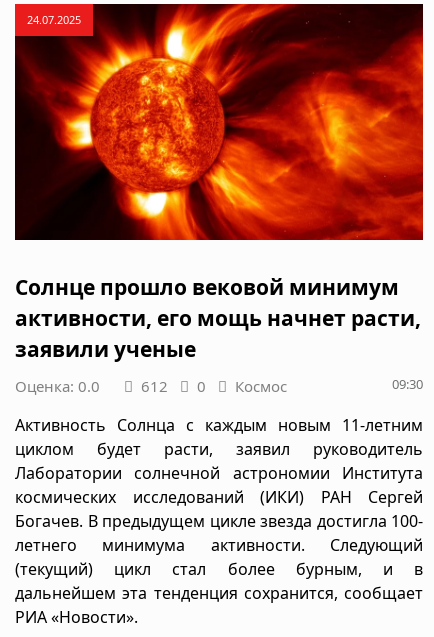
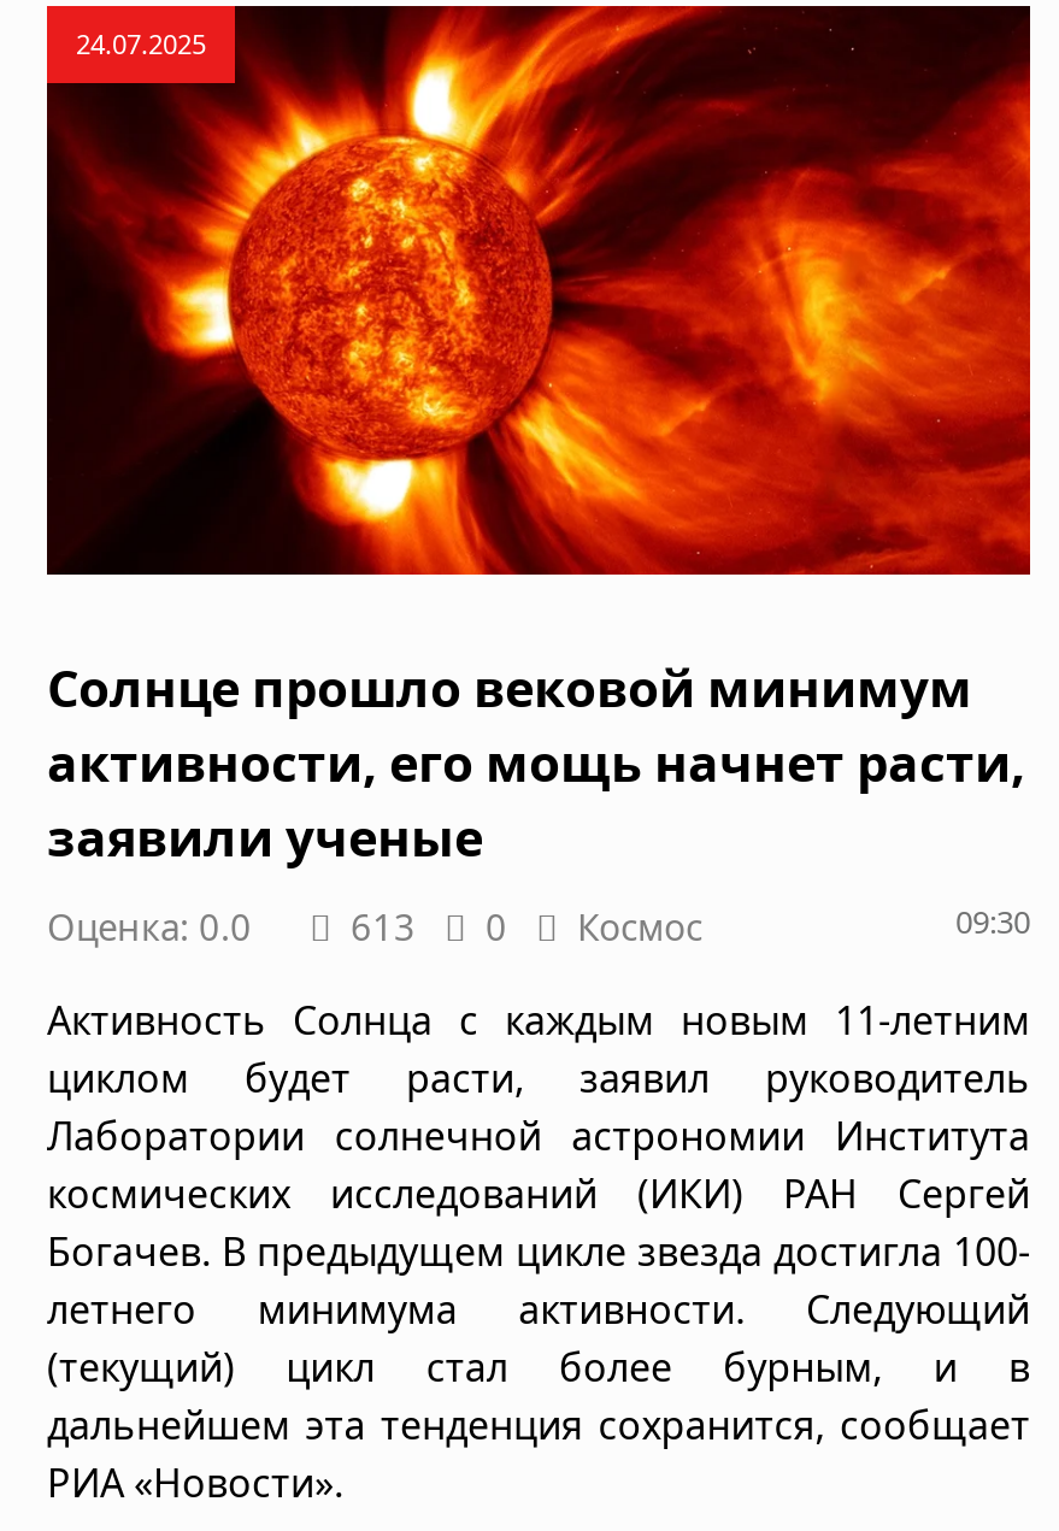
[15,376,287,396] Оценка: 0.0 612 0 Космос -> [47,902,702,950] Оценка: 0.0 613 0 Космос

